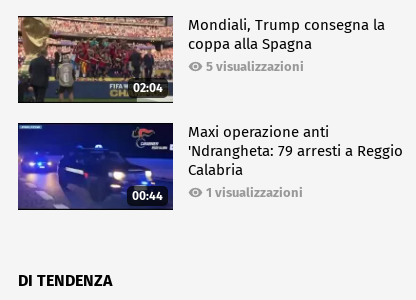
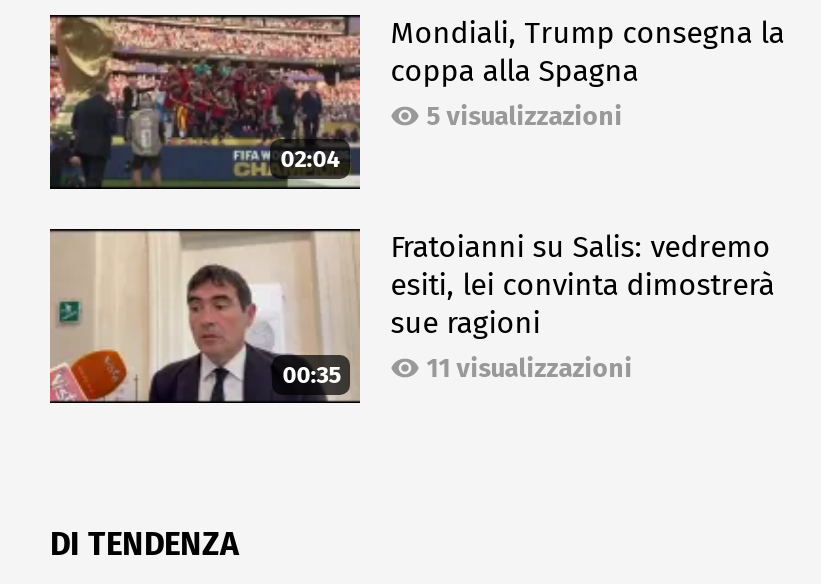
[17,123,174,210] [image] | 00:44 -> [48,229,362,403] [image] | 00:35
[188,123,403,200] Maxi operazione anti | 'Ndrangheta: 79 arresti a Reggio | Calabria | 1 visualizzazioni -> [390,230,774,384] Fratoianni su Salis: vedremo | esiti, lei convinta dimostrerà | sue ragioni | 11 visualizzazioni

